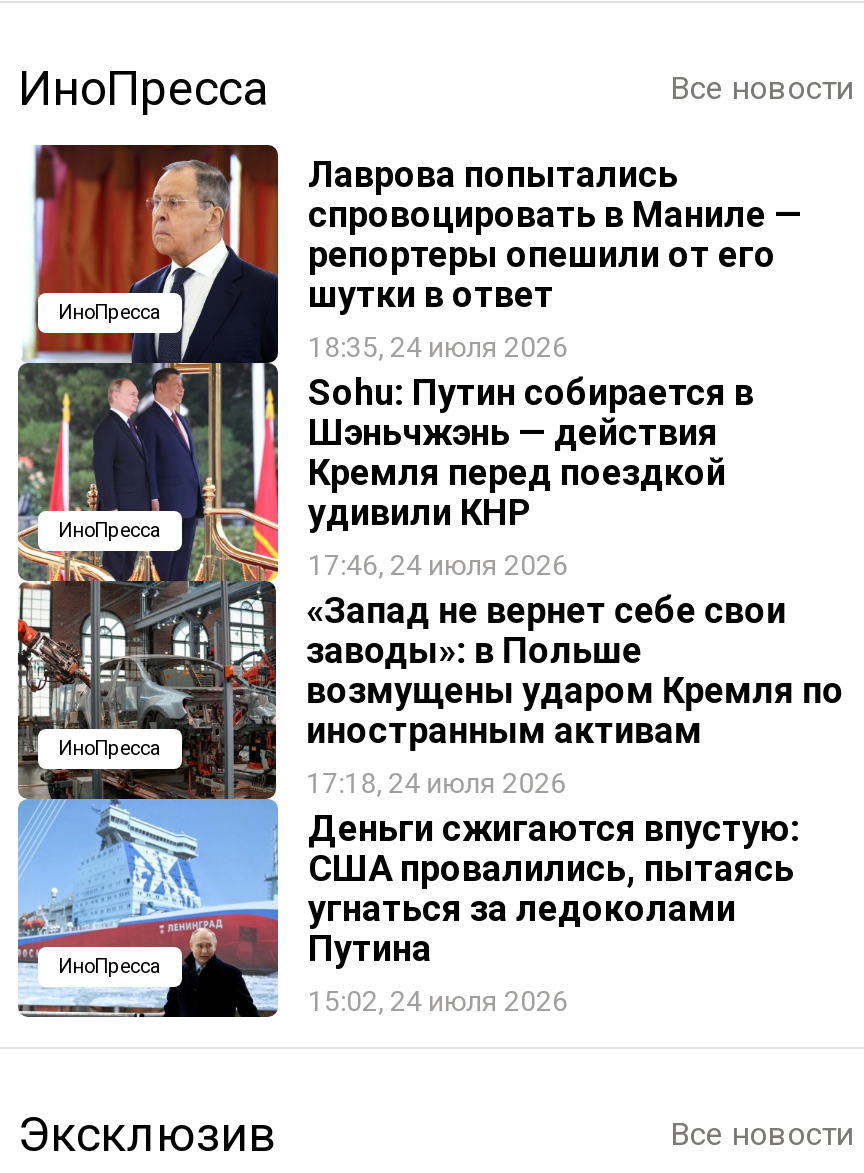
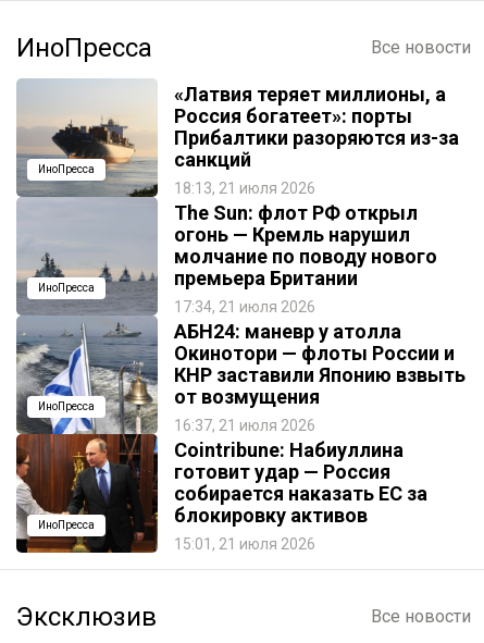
[16,144,844,1020] [image] | «Запад не вернет себе свои | заводы»: в Польше | возмущены ударом Кремля по | иностранным активам | 17:18, 24 июля 2026 -> [15,78,465,554] [image] | АБН24: маневр у атолла | Окинотори — флоты России и | КНР заставили Японию взвыть | от возмущения | 16:37, 21 июля 2026
[308,153,802,363] Лаврова попытались | спровоцировать в Маниле — | репортеры опешили от его | шутки в ответ | 18:35, 24 июля 2026 -> [174,83,459,197] «Латвия теряет миллионы, а | Россия богатеет»: порты | Прибалтики разоряются из-за | санкций | 18:13, 21 июля 2026
[308,371,754,581] Sohu: Путин собирается в | Шэньчжэнь — действия | Кремля перед поездкой | удивили КНР | 17:46, 24 июля 2026 -> [174,202,437,316] The Sun: флот РФ открыл | огонь — Кремль нарушил | молчание по поводу нового | премьера Британии | 17:34, 21 июля 2026
[308,807,800,1017] Деньги сжигаются впустую: | США провалились, пытаясь | угнаться за ледоколами | Путина | 15:02, 24 июля 2026 -> [174,439,427,553] Cointribune: Набиуллина | готовит удар — Россия | собирается наказать EC за | блокировку активов | 15:01, 21 июля 2026

